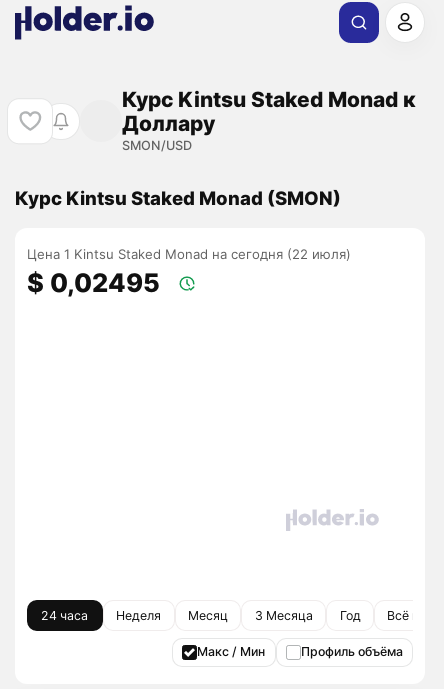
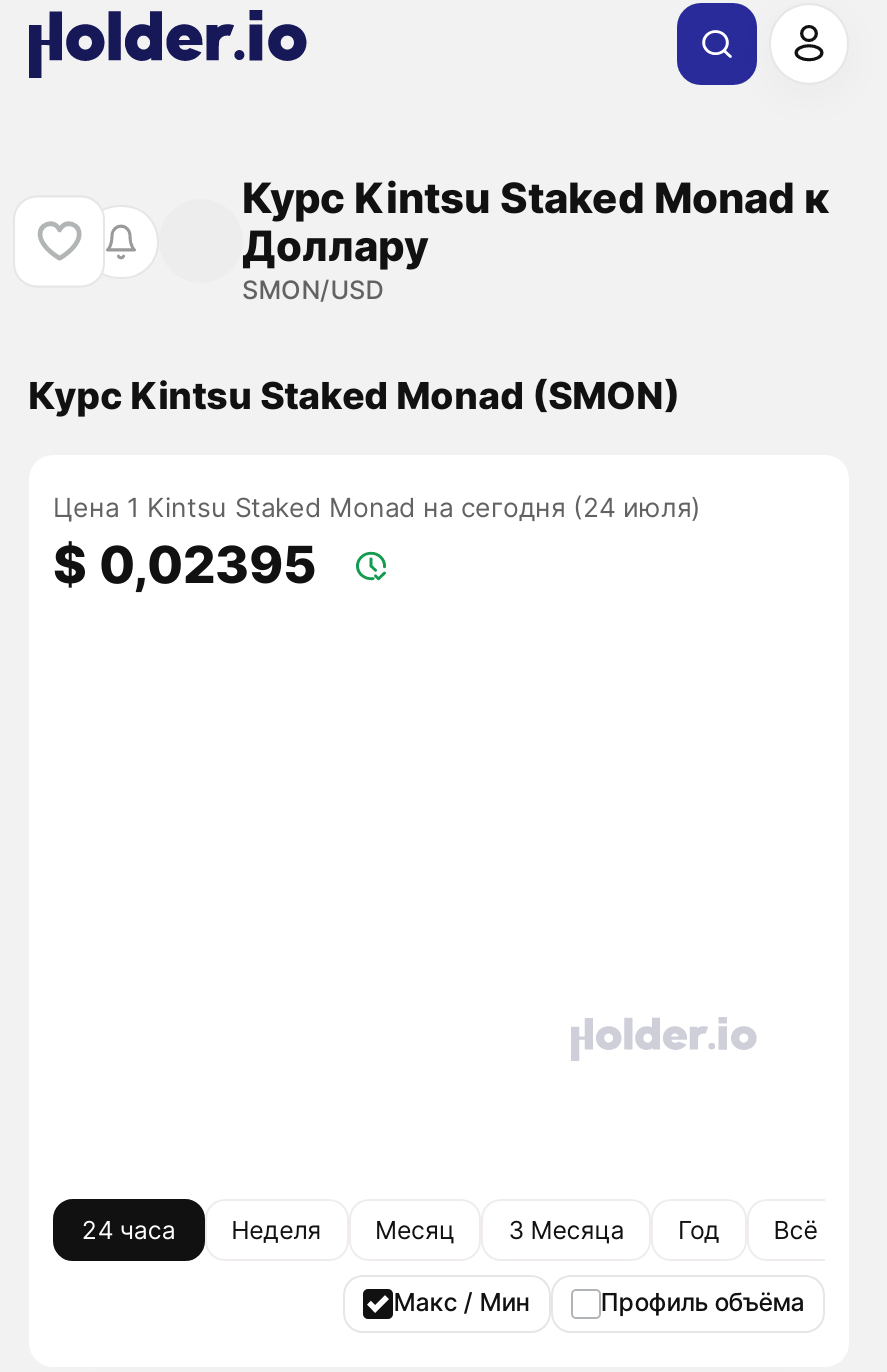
[27,246,351,262] Цена 1 Kintsu Staked Monad на сегодня (22 июля) -> [53,492,701,524] Цена 1 Kintsu Staked Monad на сегодня (24 июля)
[27,267,160,298] $ 0,02495 -> [53,534,317,596] $ 0,02395

